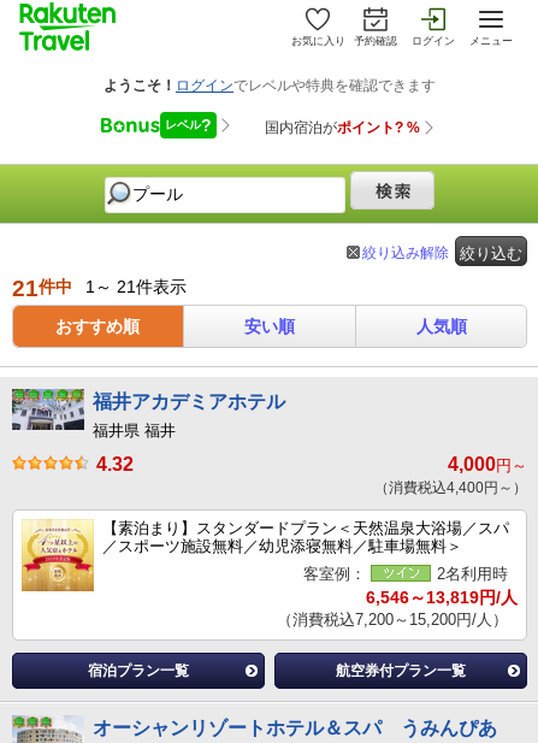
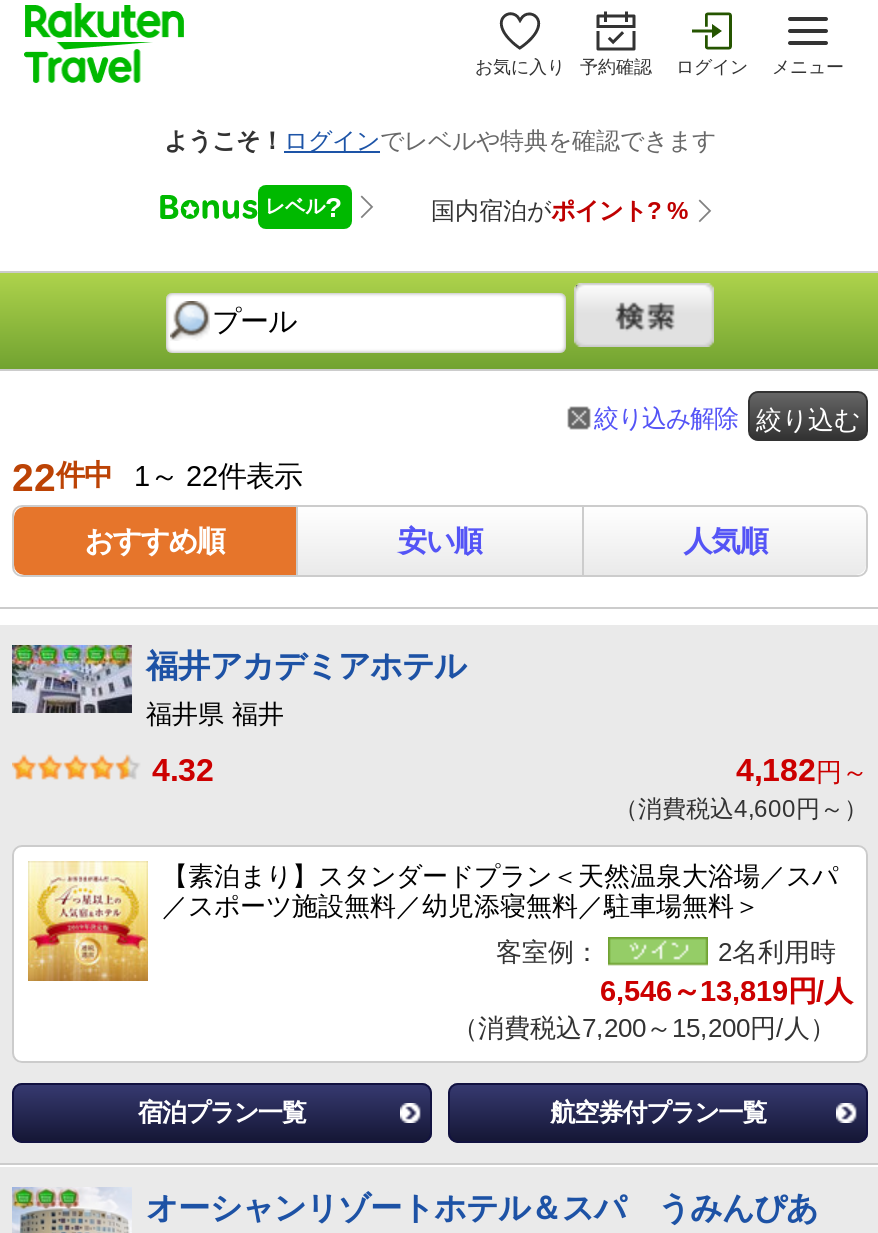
[12,276,187,301] 21件中 1～ 21件表示 -> [12,457,302,499] 22件中 1～ 22件表示
[448,454,527,474] 4,000円～ -> [736,753,868,787] 4,182円～
[374,479,527,496] （消費税込4,400円～） -> [614,795,868,823] （消費税込4,600円～）

